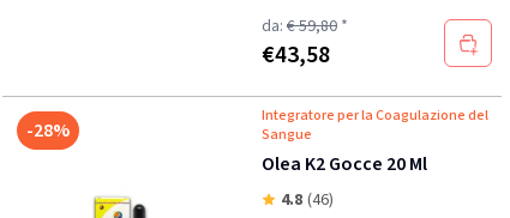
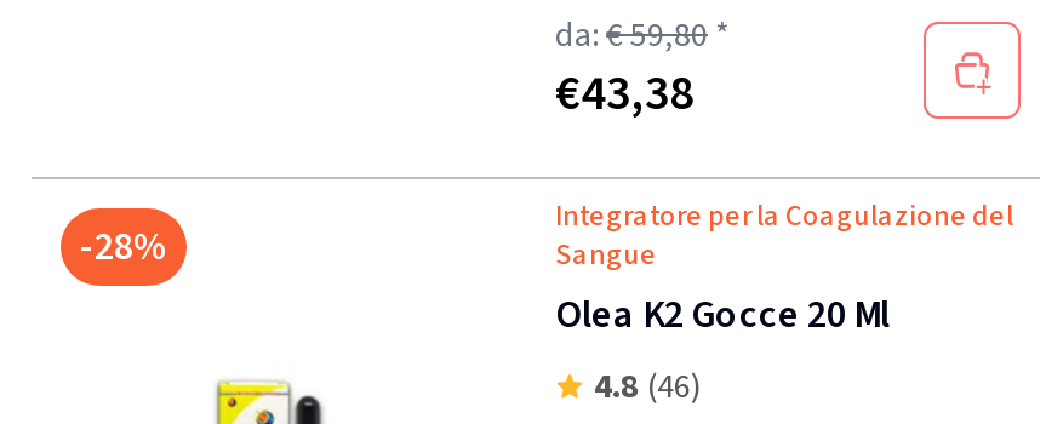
[262,38,330,72] €43,58 -> [555,61,693,128] €43,38

